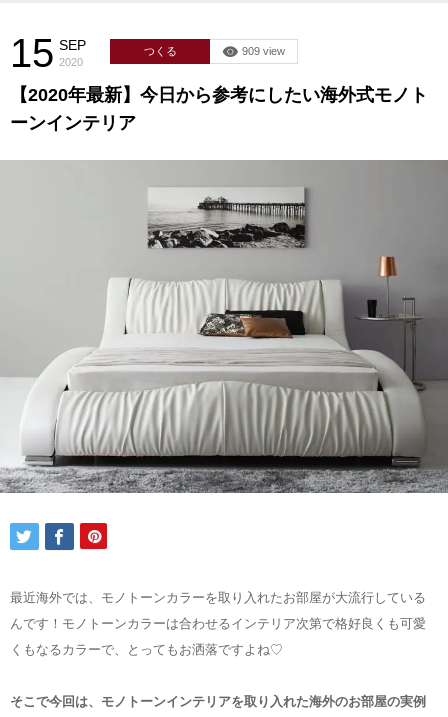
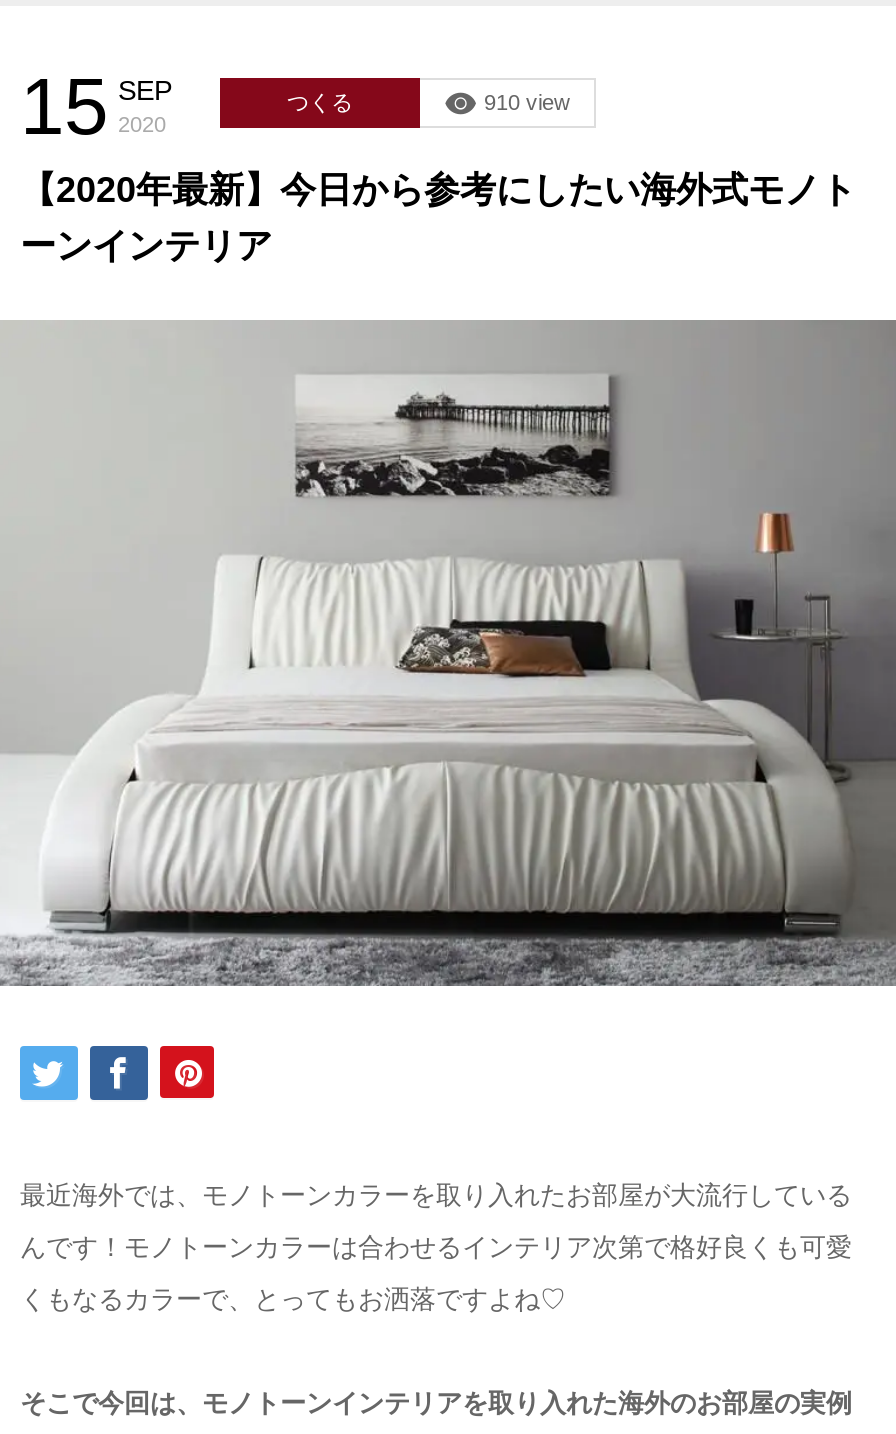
[242,45,285,57] 909 view -> [484,90,570,114] 910 view

